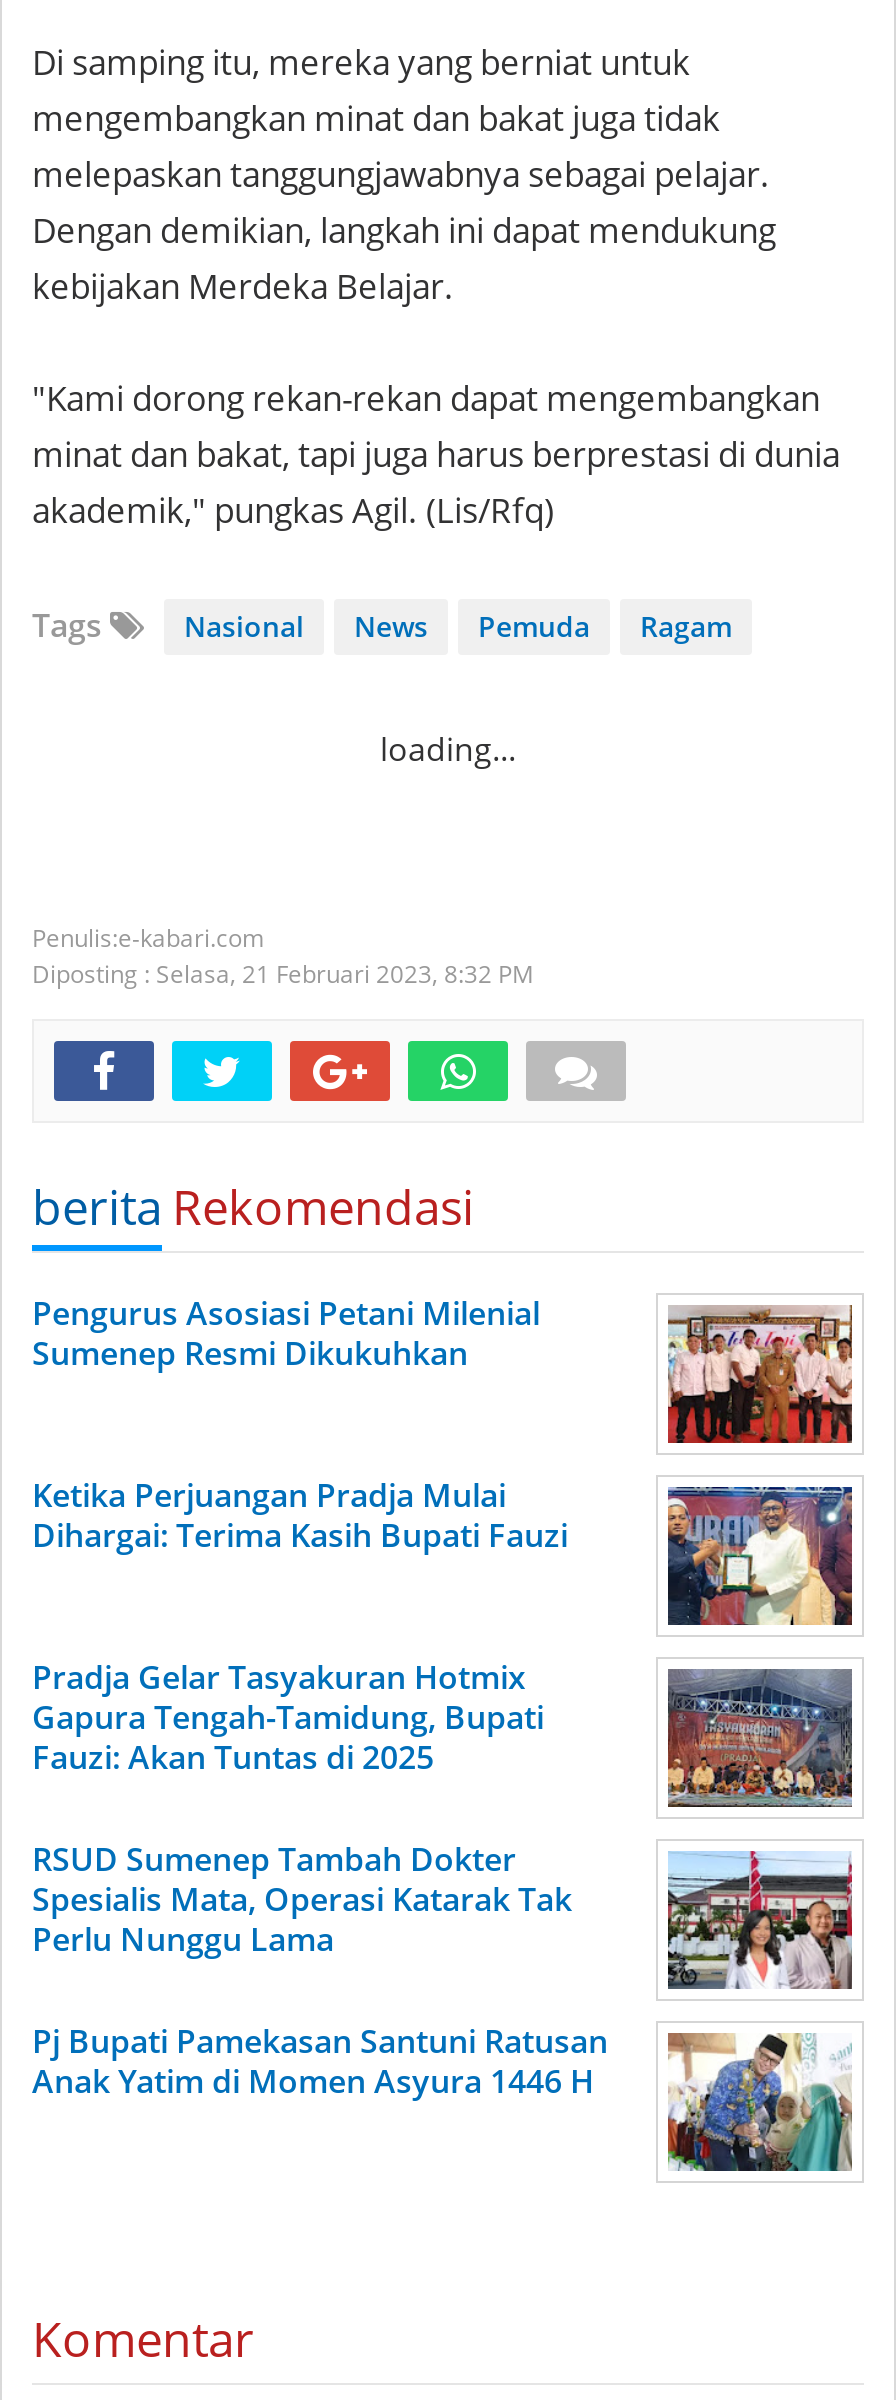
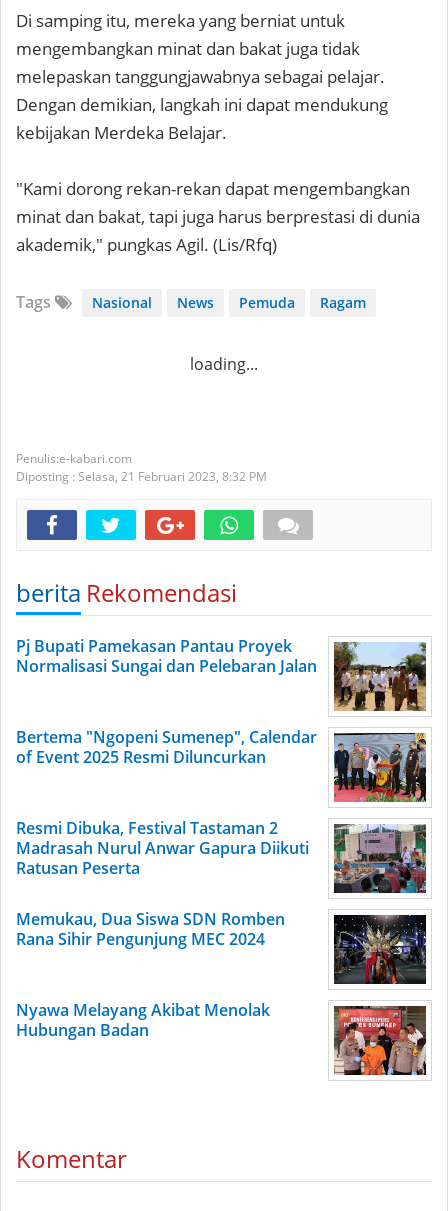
[32,1292,540,1376] Pengurus Asosiasi Petani Milenial | Sumenep Resmi Dikukuhkan -> [16,635,317,677] Pj Bupati Pamekasan Pantau Proyek | Normalisasi Sungai dan Pelebaran Jalan
[666,1305,854,1445] [image] -> [333,642,427,712] [image]
[32,1474,568,1558] Ketika Perjuangan Pradja Mulai | Dihargai: Terima Kasih Bupati Fauzi -> [16,726,317,768] Bertema "Ngopeni Sumenep", Calendar | of Event 2025 Resmi Diluncurkan
[666,1485,854,1627] [image] -> [333,732,427,803] [image]
[32,1656,544,1780] Pradja Gelar Tasyakuran Hotmix | Gapura Tengah-Tamidung, Bupati | Fauzi: Akan Tuntas di 2025 -> [16,817,309,879] Resmi Dibuka, Festival Tastaman 2 | Madrasah Nurul Anwar Gapura Diikuti | Ratusan Peserta
[666,1667,854,1809] [image] -> [333,824,427,894] [image]
[32,1838,572,1962] RSUD Sumenep Tambah Dokter | Spesialis Mata, Operasi Katarak Tak | Perlu Nunggu Lama -> [16,908,285,950] Memukau, Dua Siswa SDN Romben | Rana Sihir Pengunjung MEC 2024
[666,1851,854,1991] [image] -> [333,914,427,985] [image]
[32,2020,608,2104] Pj Bupati Pamekasan Santuni Ratusan | Anak Yatim di Momen Asyura 1446 H -> [16,999,270,1041] Nyawa Melayang Akibat Menolak | Hubungan Badan
[668,2031,854,2173] [image] -> [333,1005,427,1076] [image]

